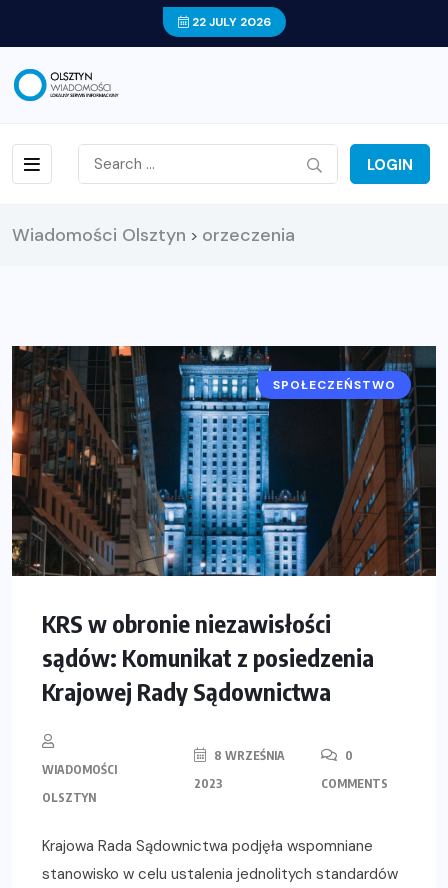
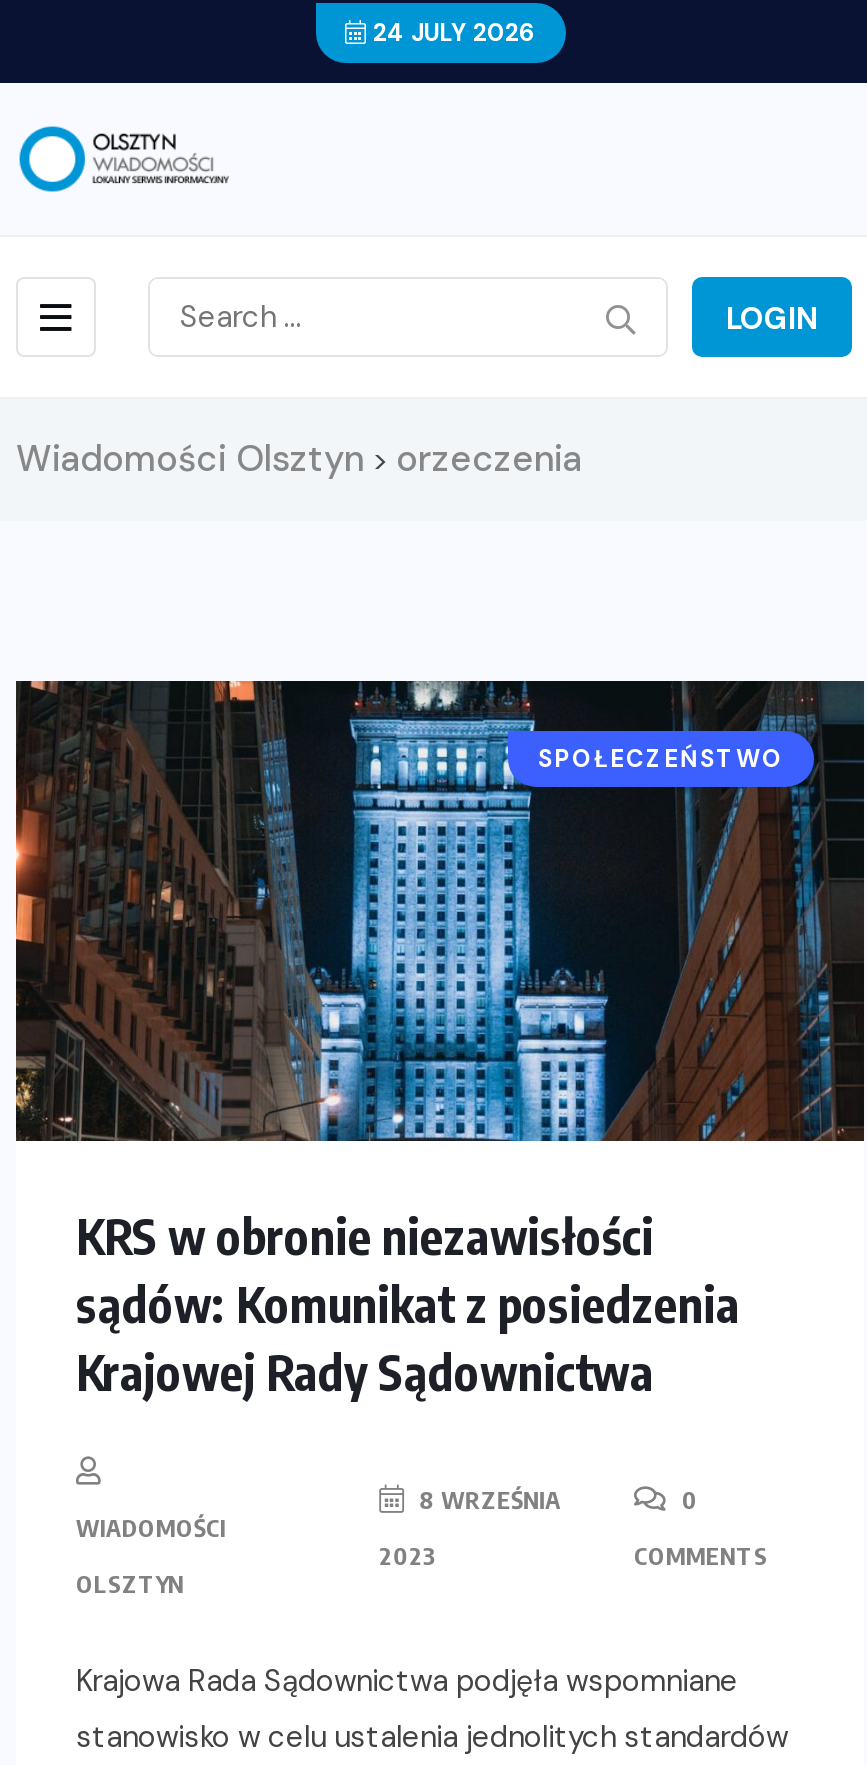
[188,14,270,30] 22 JULY 2026 -> [367,17,535,49] 24 JULY 2026

